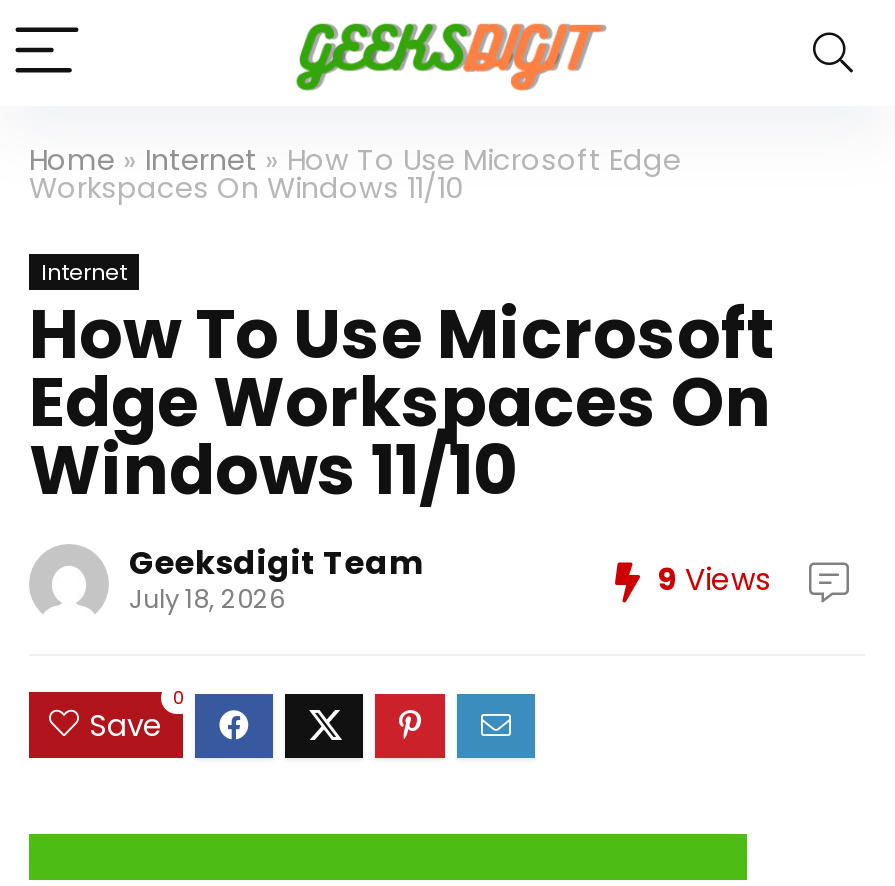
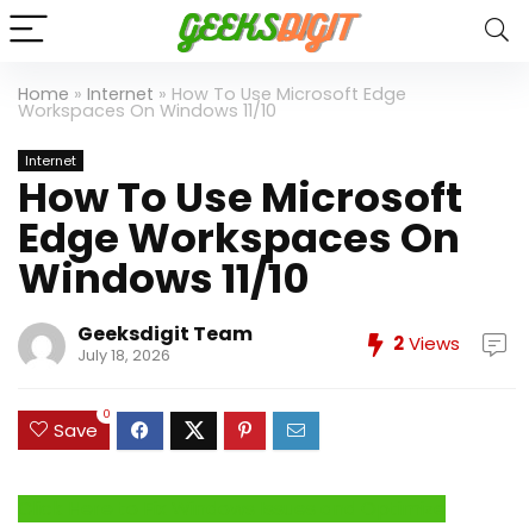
[657,558,771,600] 9 Views -> [393,331,460,356] 2 Views

